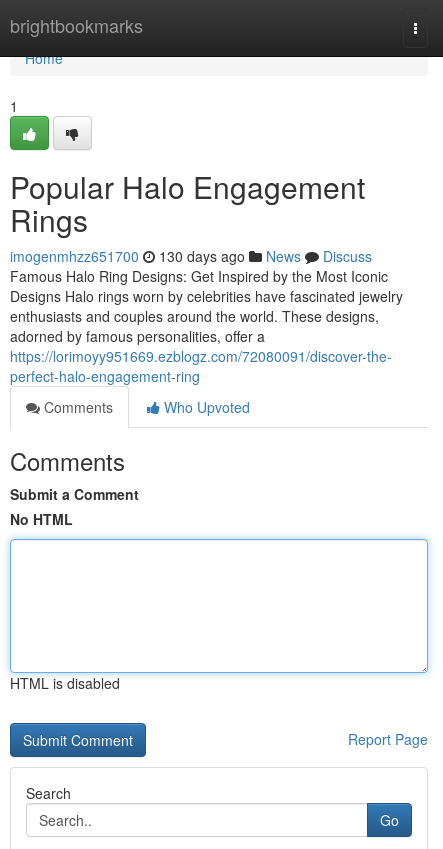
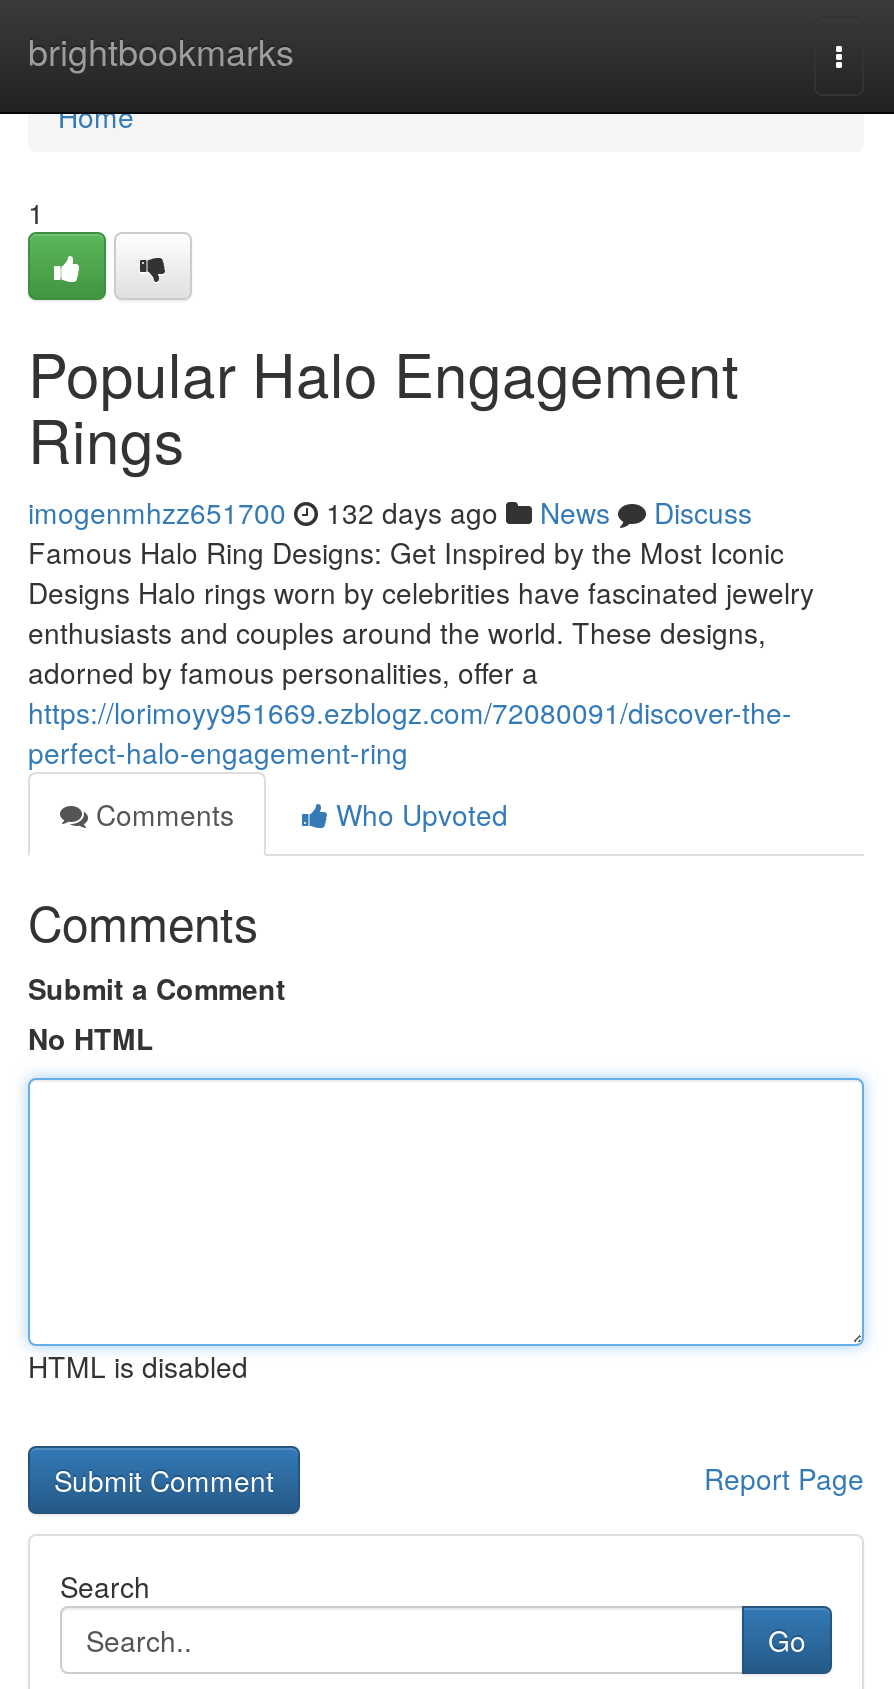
[10,246,372,266] imogenmhzz651700 130 days ago News Discuss -> [28,492,752,532] imogenmhzz651700 132 days ago News Discuss

